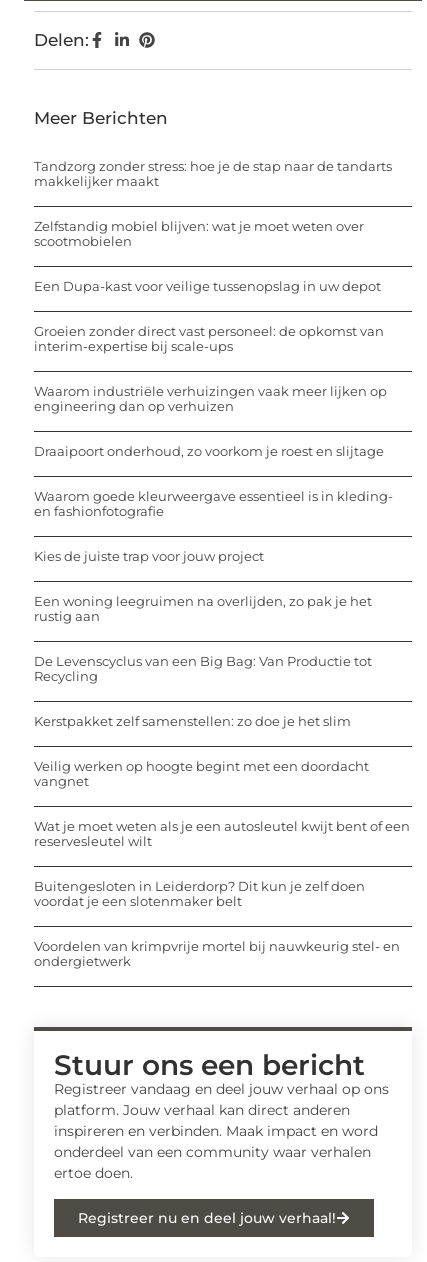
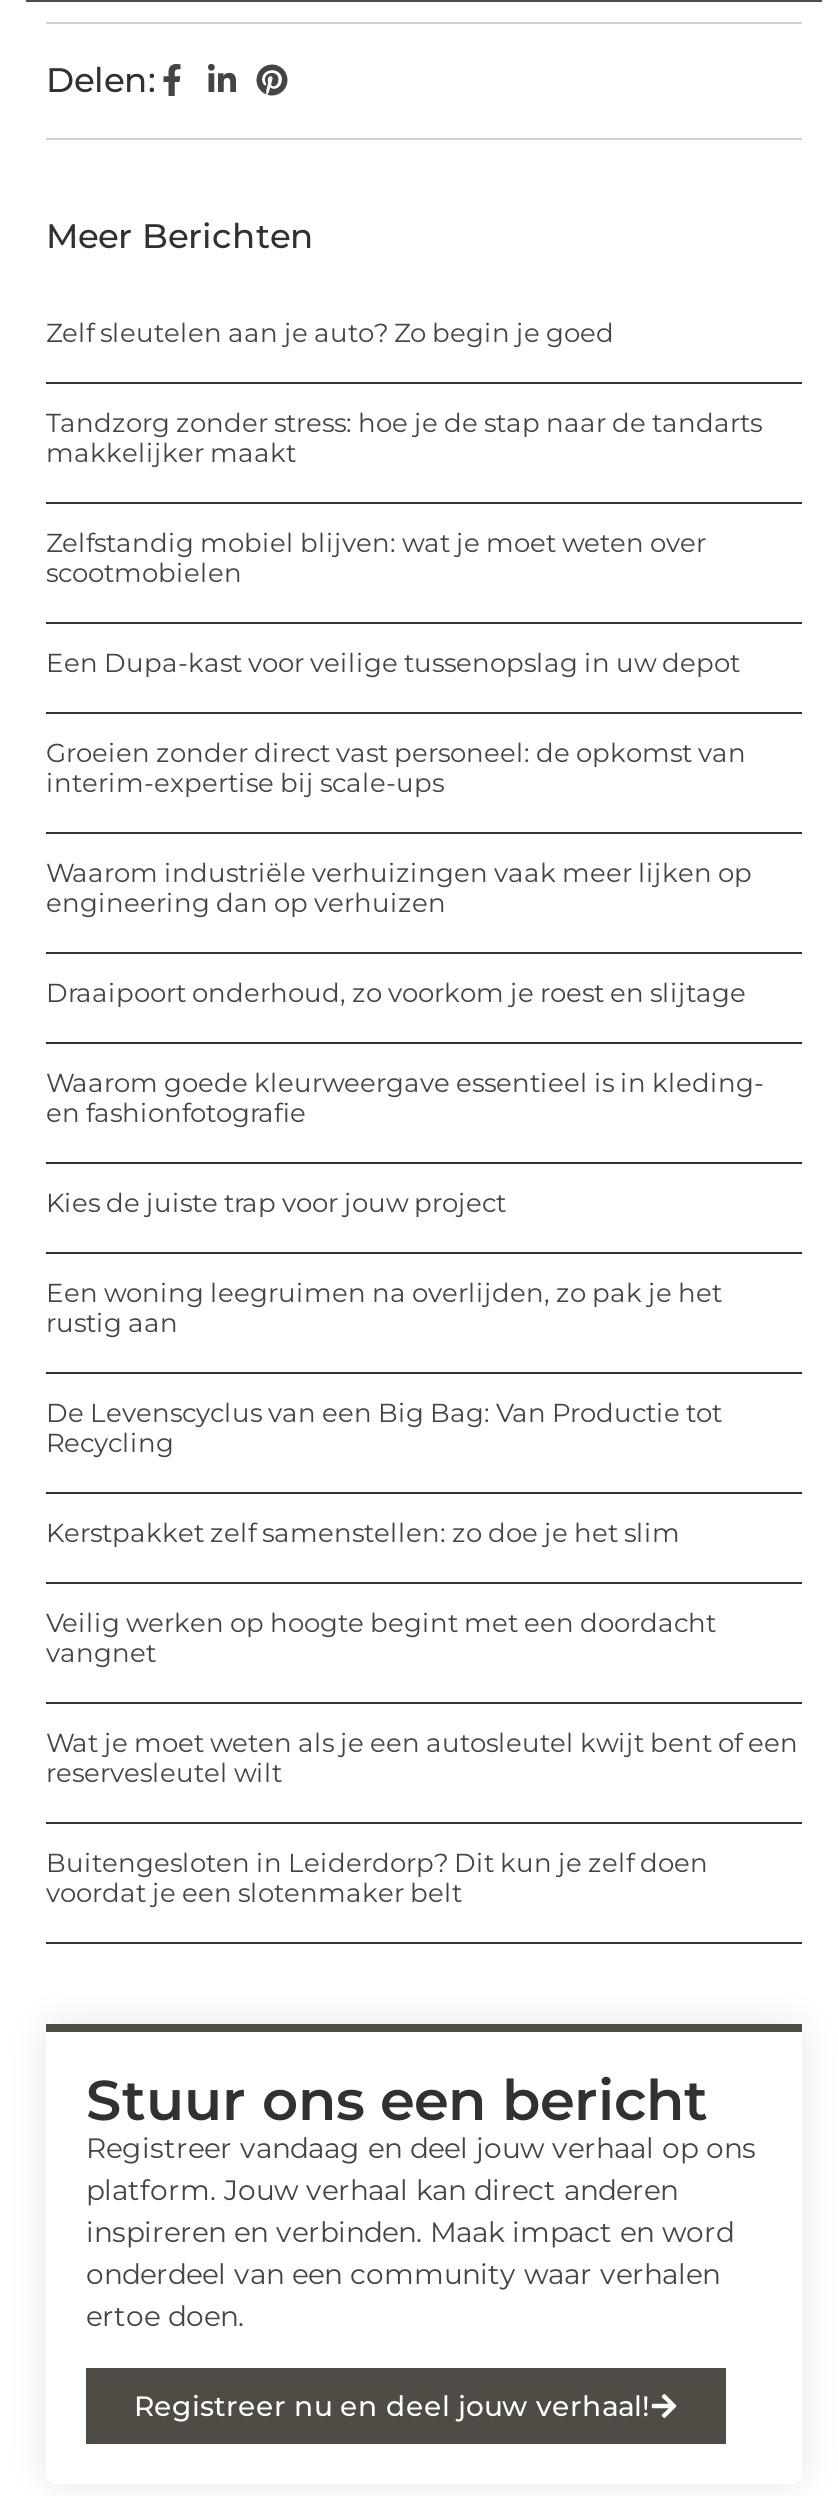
none -> [46,317,614,349] Zelf sleutelen aan je auto? Zo begin je goed
moved [34,158,410,909] -> [46,407,798,1909]: Tandzorg zonder stress: hoe je de stap naar de tandarts | makkelijker maakt | Zelfstandig mobiel blijven: wat je moet weten over | ... | Buitengesloten in Leiderdorp? Dit kun je zelf doen | voordat je een slotenmaker belt
[34,938,400,969] Voordelen van krimpvrije mortel bij nauwkeurig stel- en | ondergietwerk -> none

